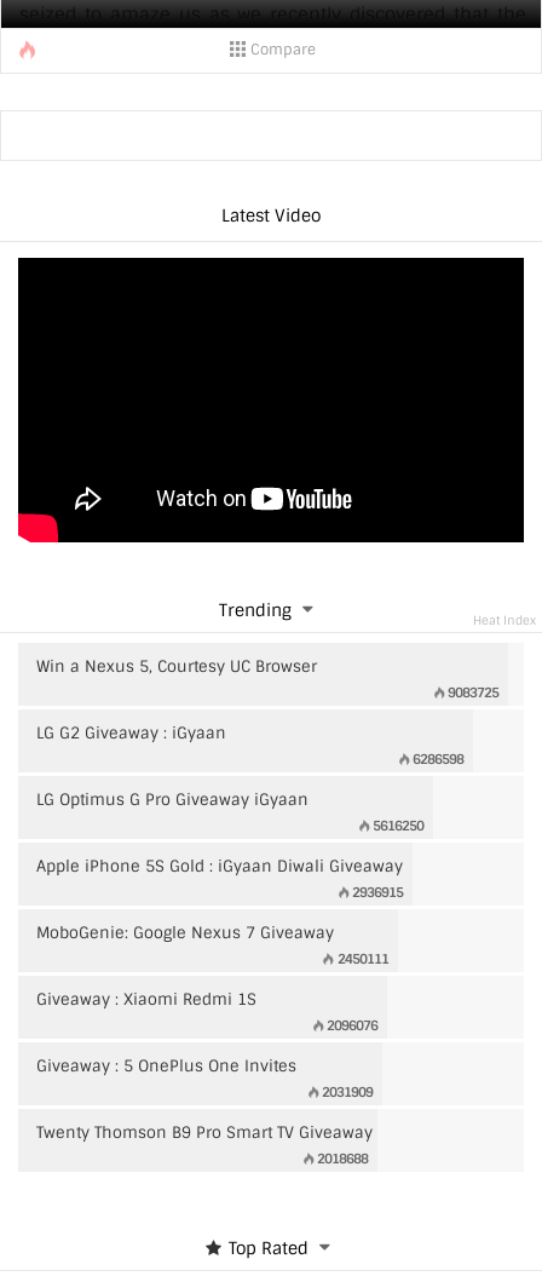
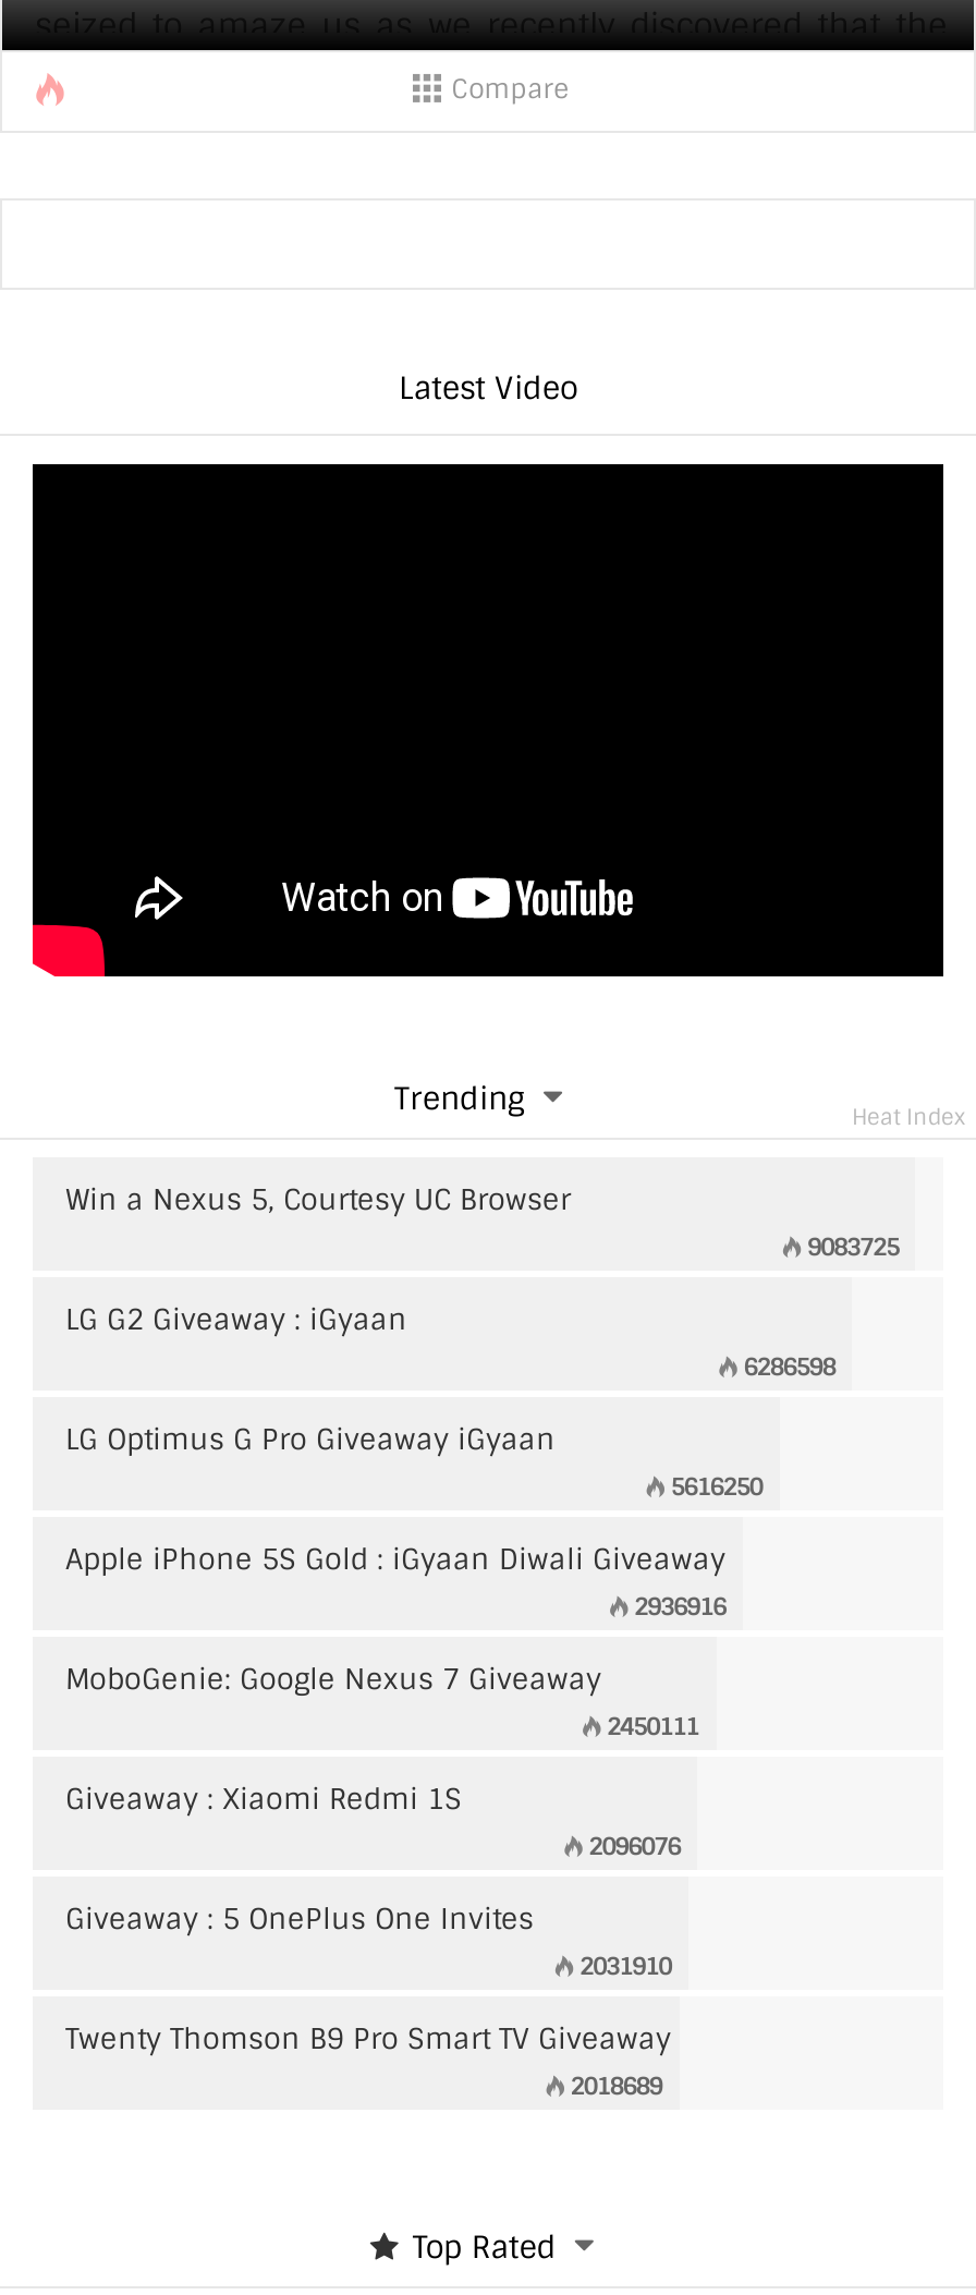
[352,884,403,901] 2936915 -> [634,1591,725,1622] 2936916
[322,1084,373,1101] 2031909 -> [579,1951,671,1981] 2031910
[317,1150,368,1167] 2018688 -> [570,2071,662,2101] 2018689

